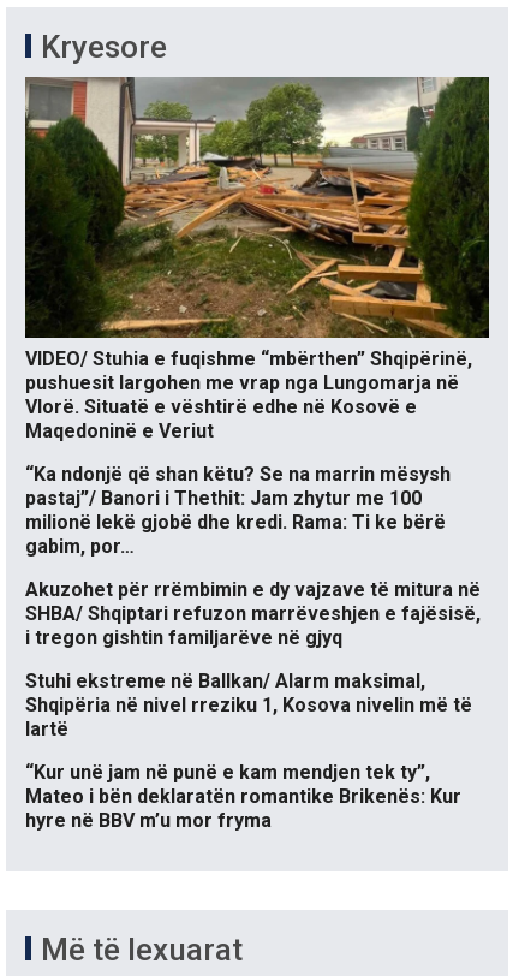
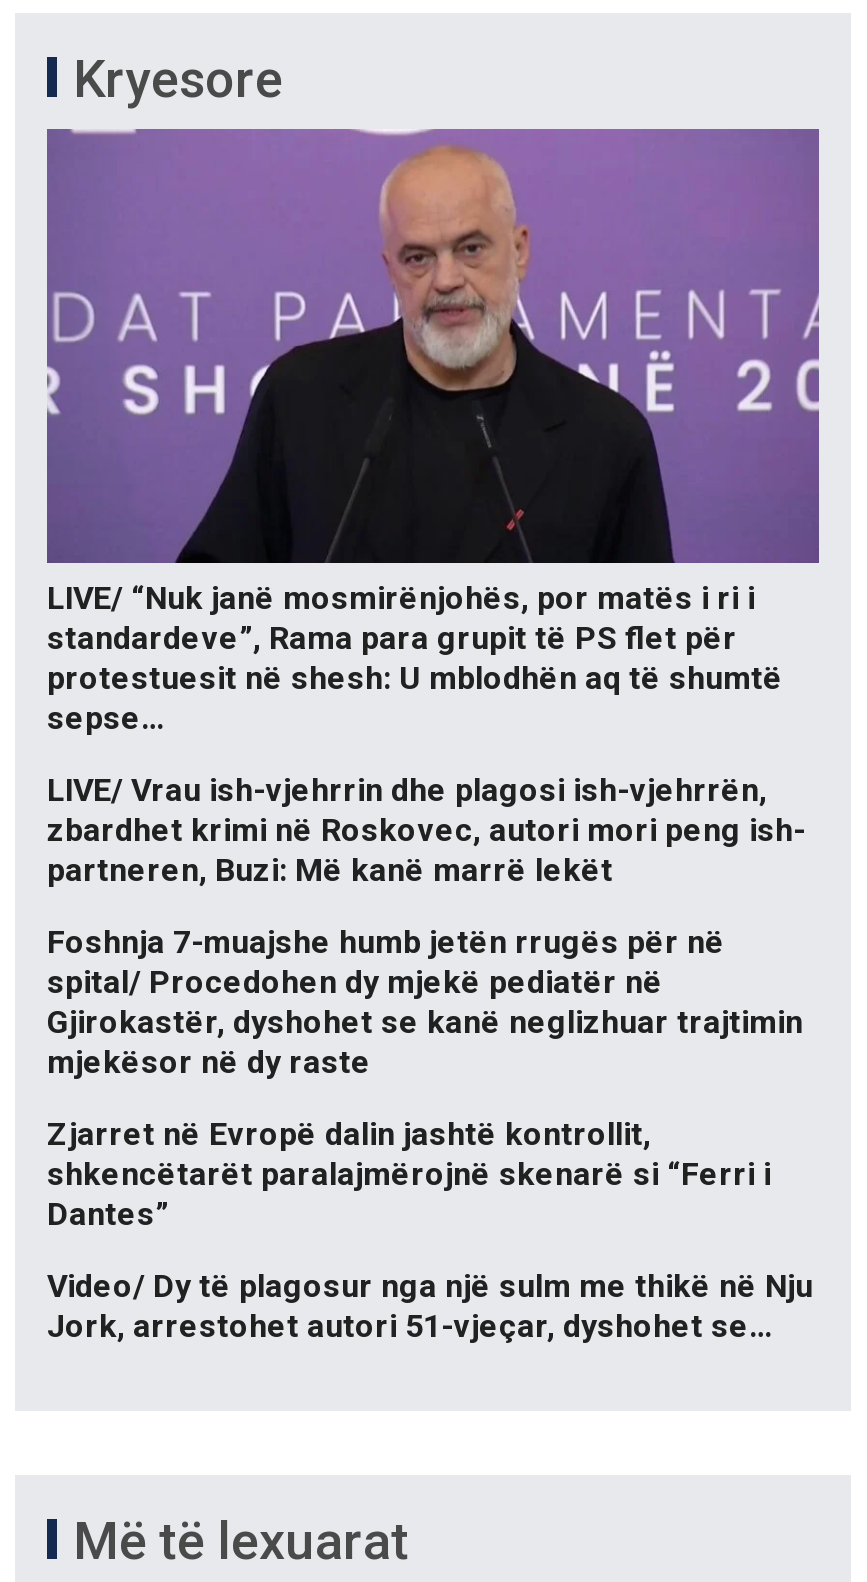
[24,76,490,443] [image] | VIDEO/ Stuhia e fuqishme “mbërthen” Shqipërinë, | pushuesit largohen me vrap nga Lungomarja në | Vlorë. Situatë e vështirë edhe në Kosovë e | Maqedoninë e Veriut -> [45,128,821,737] [image] | LIVE/ “Nuk janë mosmirënjohës, por matës i ri i | standardeve”, Rama para grupit të PS flet për | protestuesit në shesh: U mblodhën aq të shumtë | sepse…
[25,463,451,558] “Ka ndonjë që shan këtu? Se na marrin mësysh | pastaj”/ Banori i Thethit: Jam zhytur me 100 | milionë lekë gjobë dhe kredi. Rama: Ti ke bërë | gabim, por… -> [47,771,805,889] LIVE/ Vrau ish-vjehrrin dhe plagosi ish-vjehrrën, | zbardhet krimi në Roskovec, autori mori peng ish- | partneren, Buzi: Më kanë marrë lekët
[25,579,481,650] Akuzohet për rrëmbimin e dy vajzave të mitura në | SHBA/ Shqiptari refuzon marrëveshjen e fajësisë, | i tregon gishtin familjarëve në gjyq -> [47,923,803,1081] Foshnja 7-muajshe humb jetën rrugës për në | spital/ Procedohen dy mjekë pediatër në | Gjirokastër, dyshohet se kanë neglizhuar trajtimin | mjekësor në dy raste
[25,670,472,741] Stuhi ekstreme në Ballkan/ Alarm maksimal, | Shqipëria në nivel rreziku 1, Kosova nivelin më të | lartë -> [47,1115,771,1233] Zjarret në Evropë dalin jashtë kontrollit, | shkencëtarët paralajmërojnë skenarë si “Ferri i | Dantes”
[25,761,461,832] “Kur unë jam në punë e kam mendjen tek ty”, | Mateo i bën deklaratën romantike Brikenës: Kur | hyre në BBV m’u mor fryma -> [47,1267,813,1345] Video/ Dy të plagosur nga një sulm me thikë në Nju | Jork, arrestohet autori 51-vjeçar, dyshohet se…

